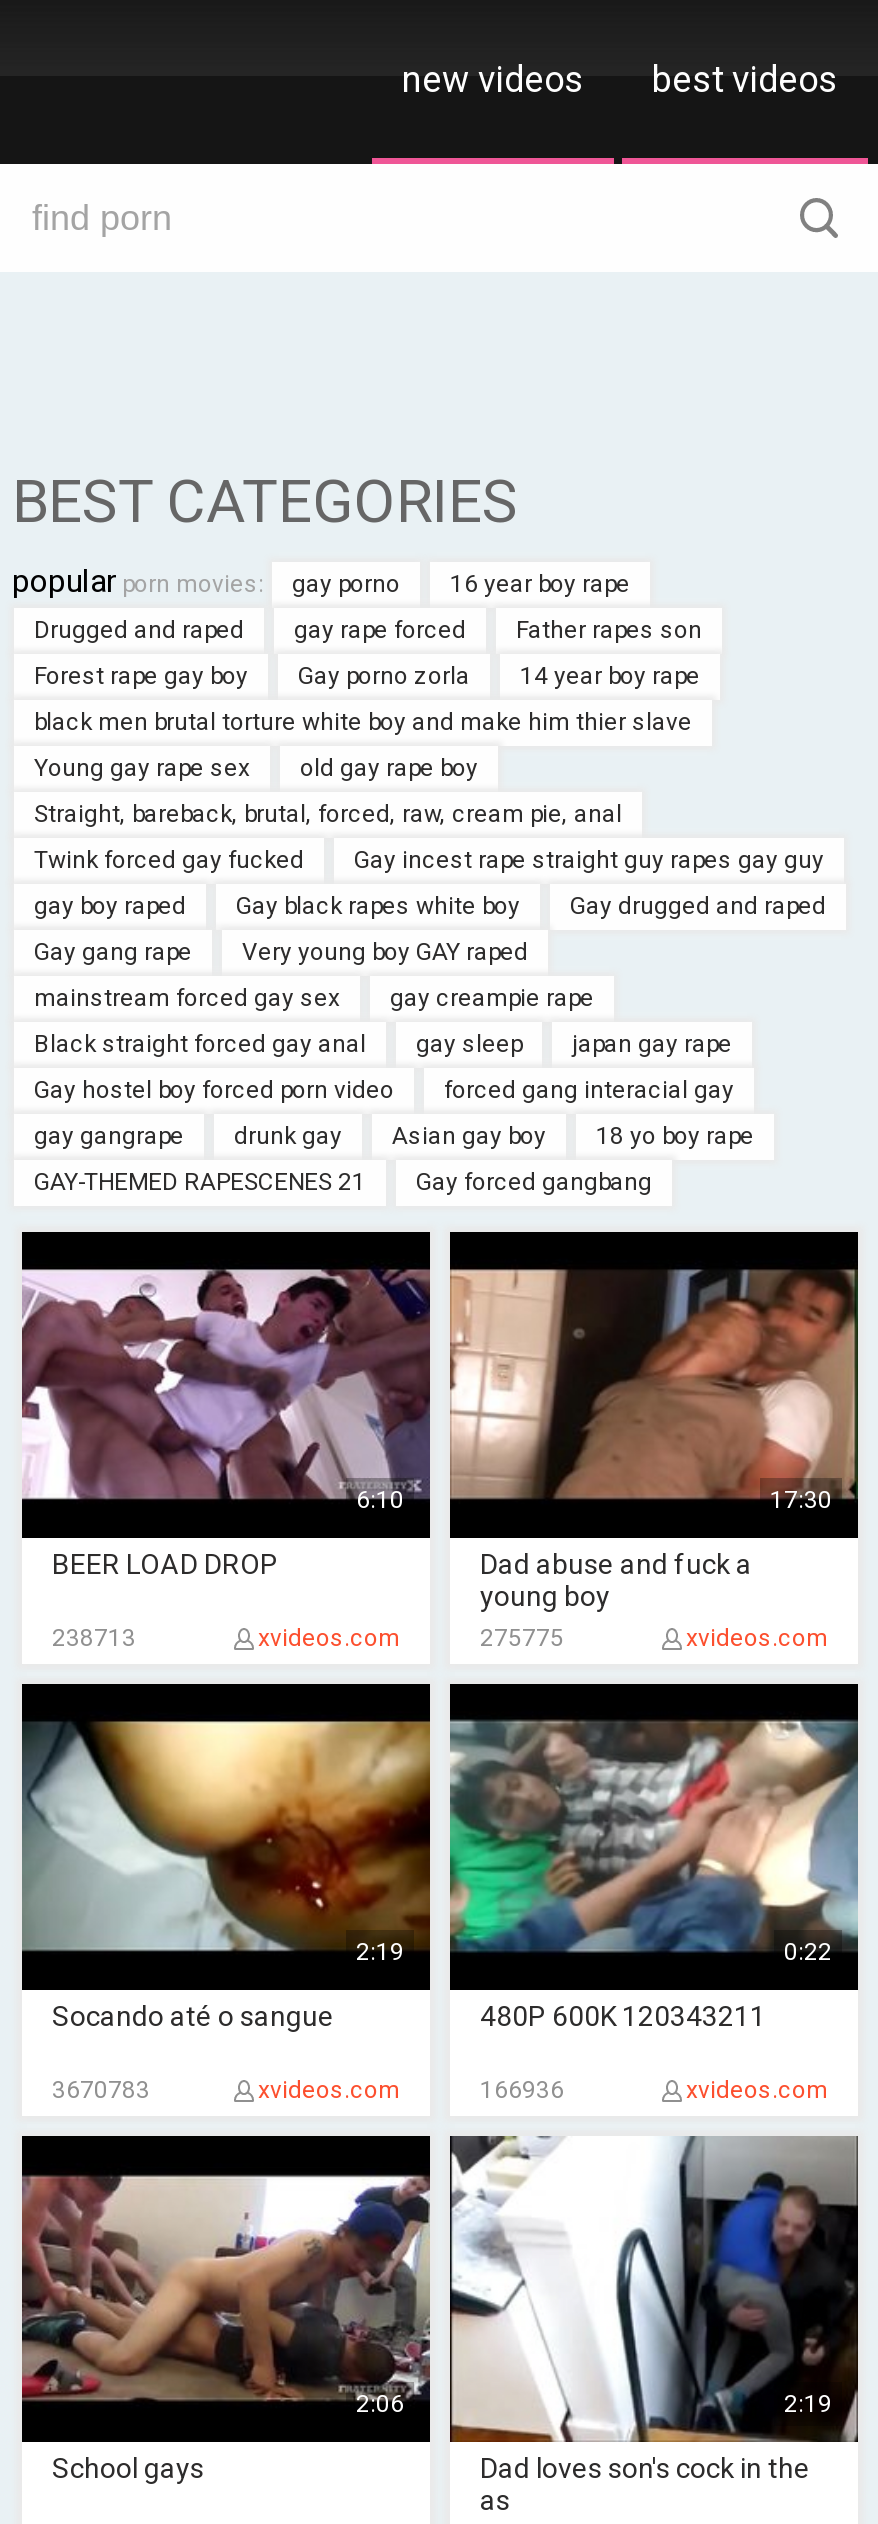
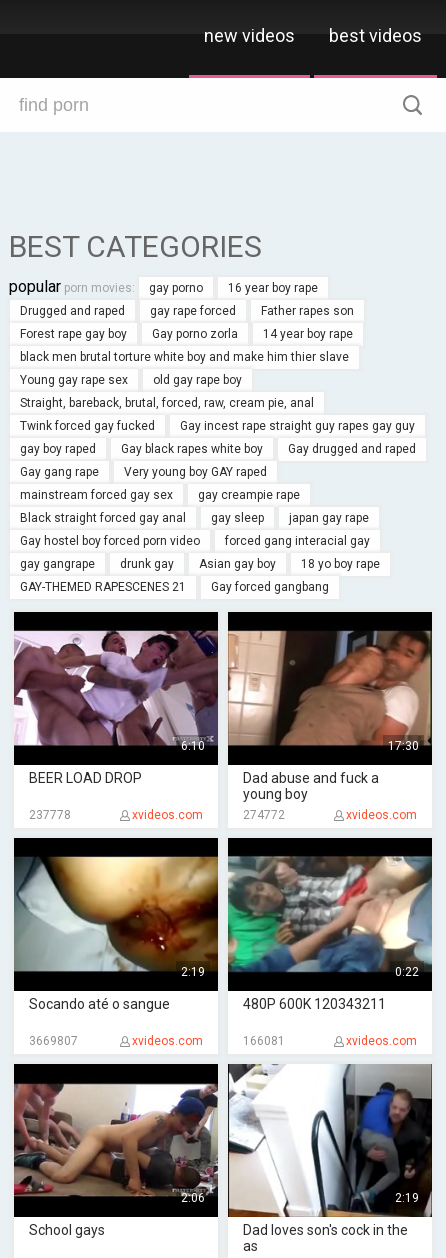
[52,1624,136,1652] 238713 -> [29,808,71,822] 237778
[480,1624,564,1652] 275775 -> [243,808,285,822] 274772
[52,2076,150,2104] 3670783 -> [29,1034,78,1048] 3669807
[480,2076,564,2104] 166936 -> [243,1034,285,1048] 166081

